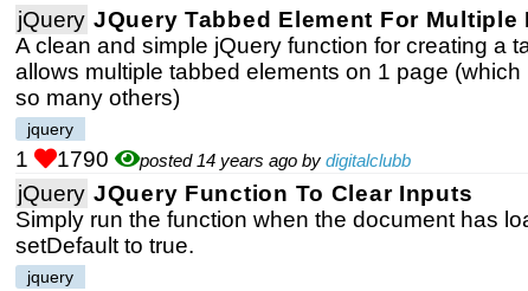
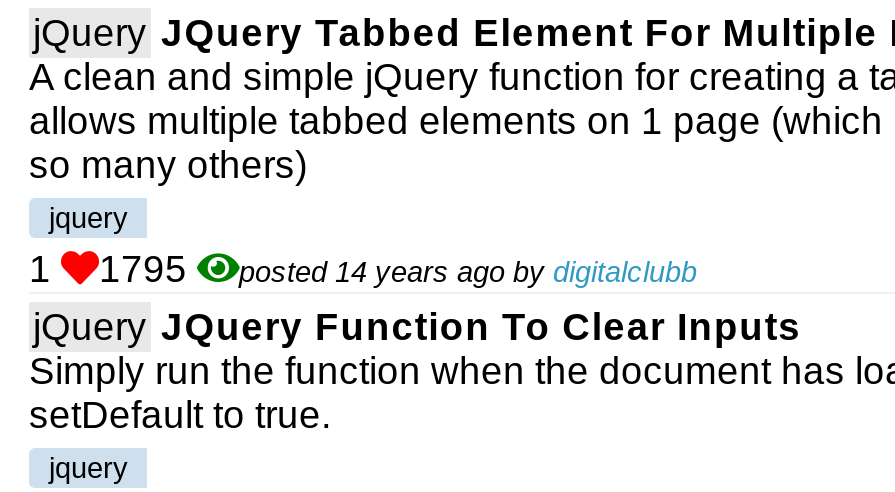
[15,146,411,171] 1 1790 posted 14 years ago by digitalclubb -> [29,247,697,289] 1 1795 posted 14 years ago by digitalclubb

